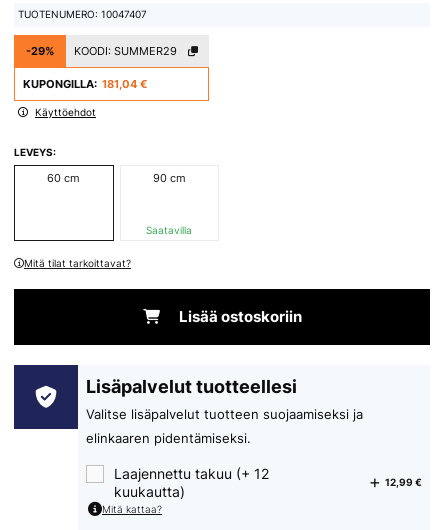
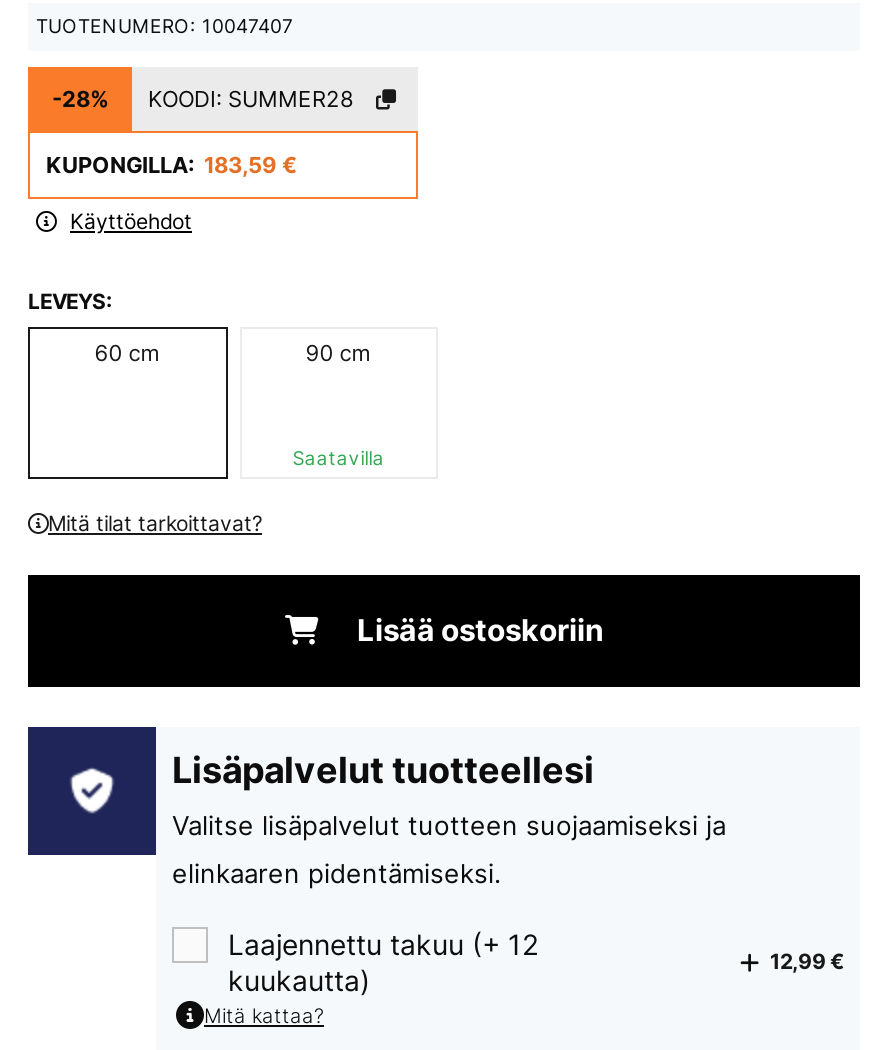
[26,44,54,58] -29% -> [52,86,108,114] -28%
[74,44,177,58] KOODI: SUMMER29 -> [148,86,354,114] KOODI: SUMMER28
[23,77,148,91] KUPONGILLA: 181,04 € -> [46,152,298,180] KUPONGILLA: 183,59 €

